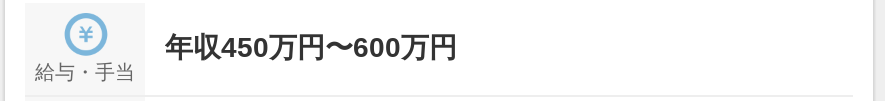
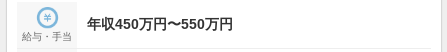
[165,31,457,63] 年収450万円〜600万円 -> [87,16,233,32] 年収450万円〜550万円

